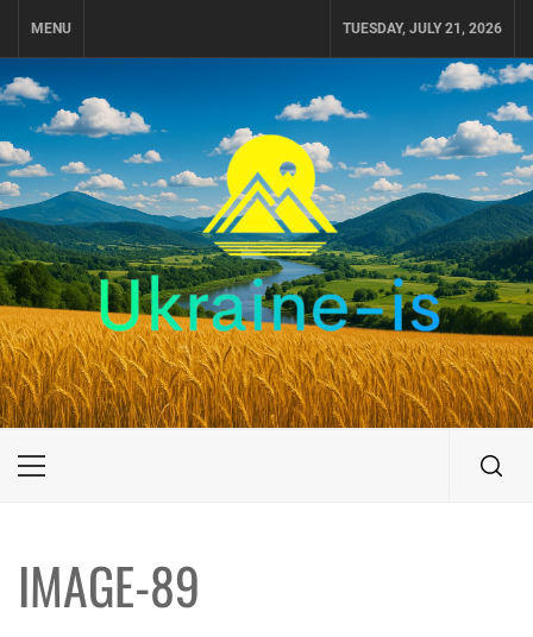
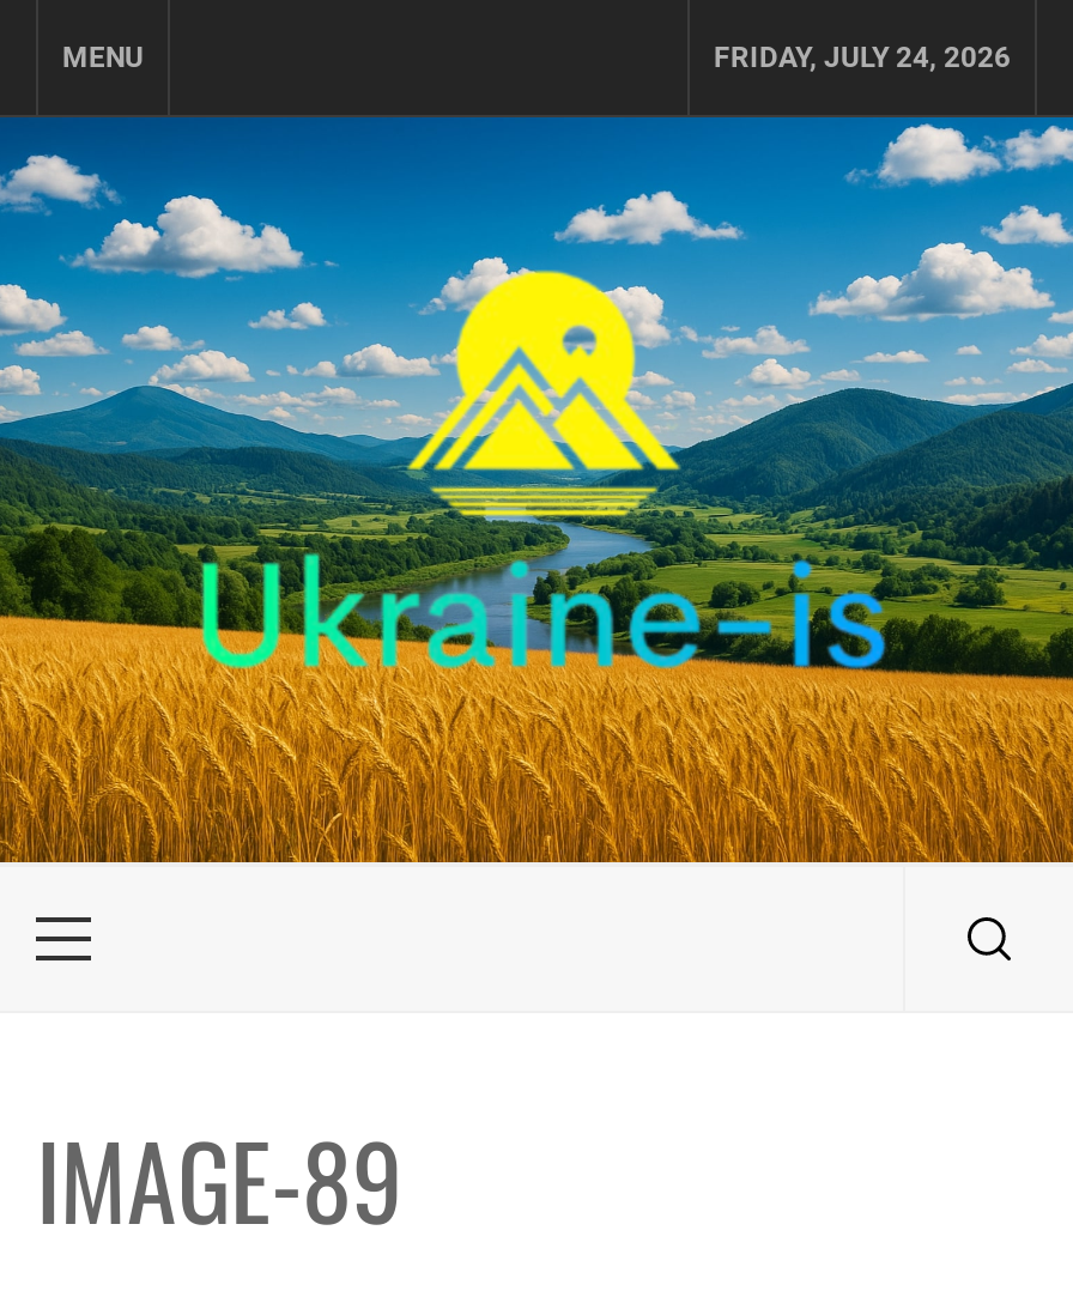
[343,20,502,37] TUESDAY, JULY 21, 2026 -> [714,41,1011,74] FRIDAY, JULY 24, 2026

